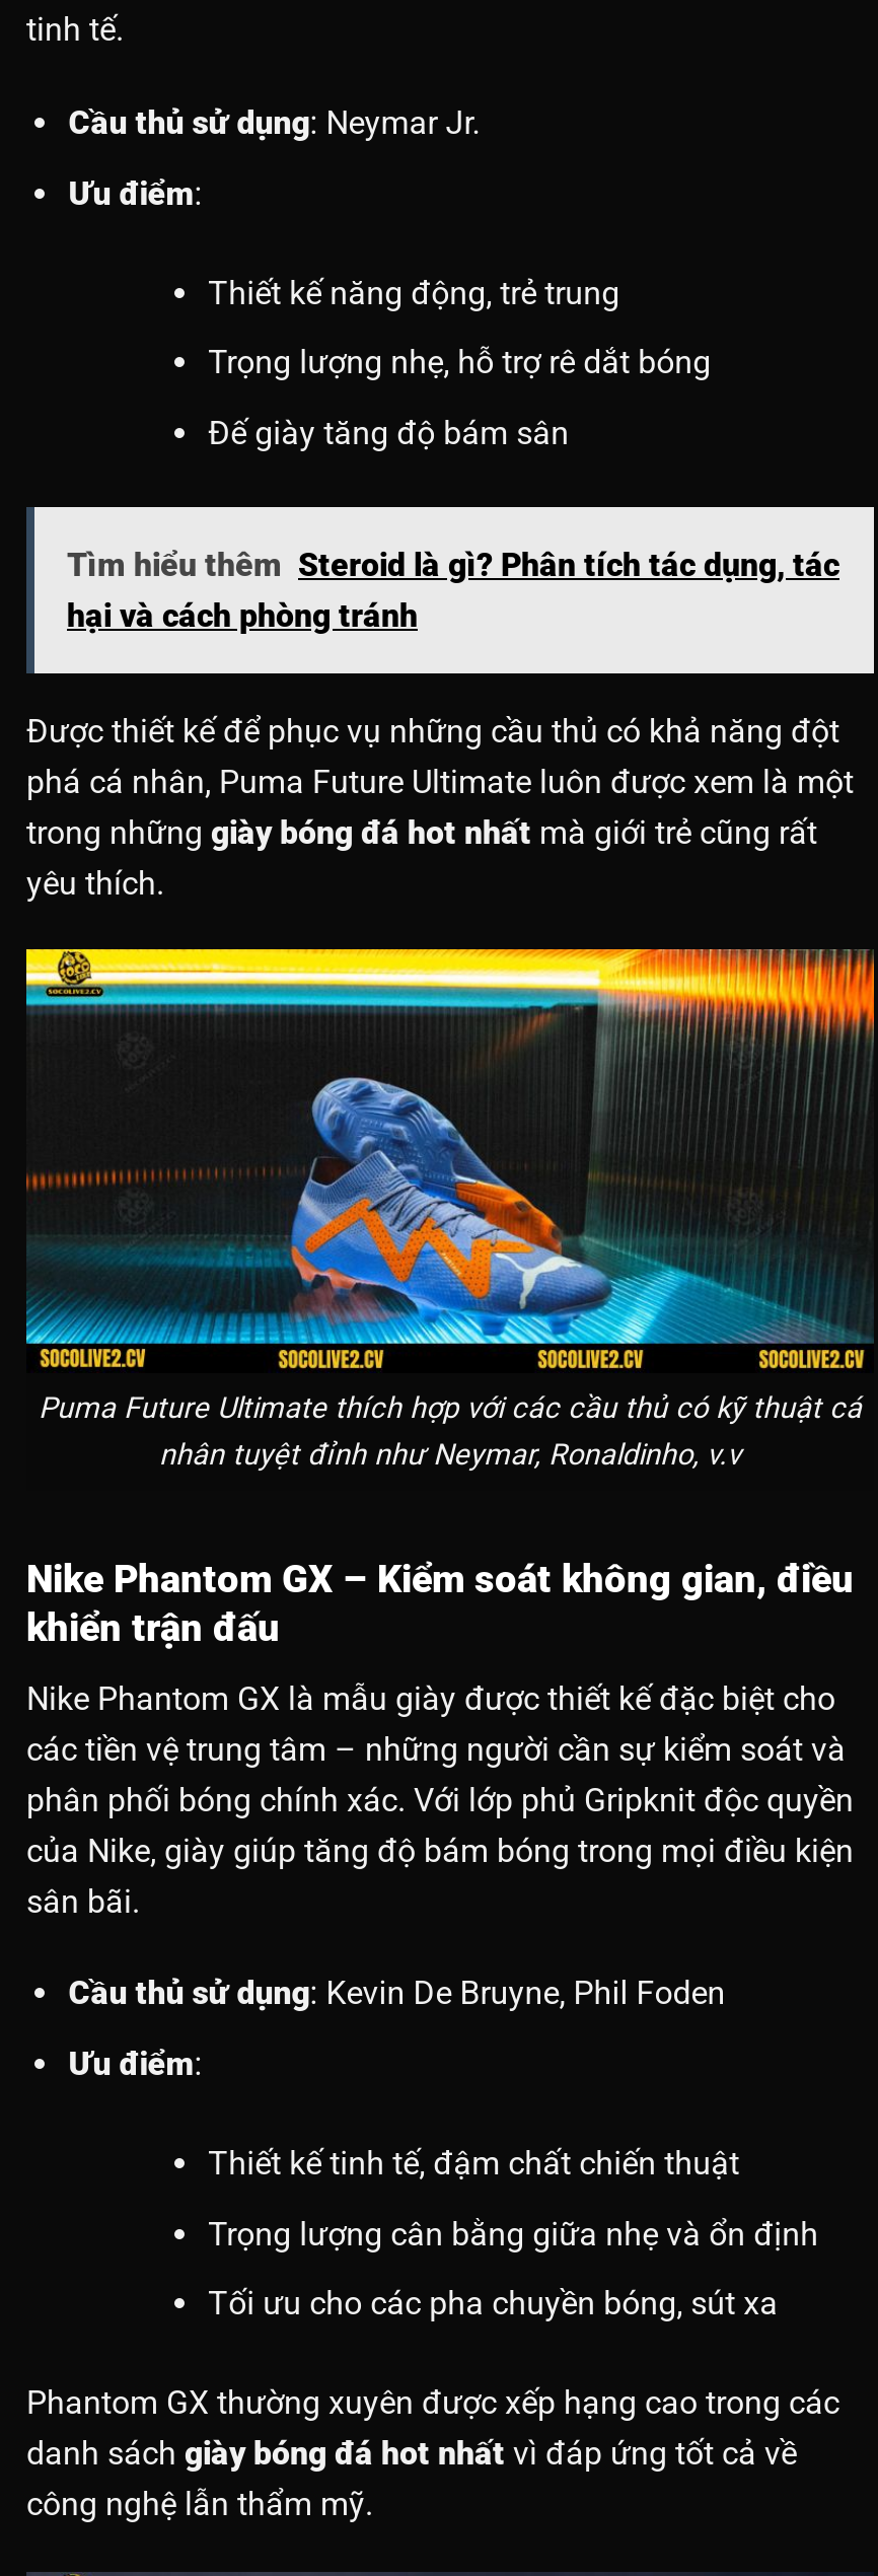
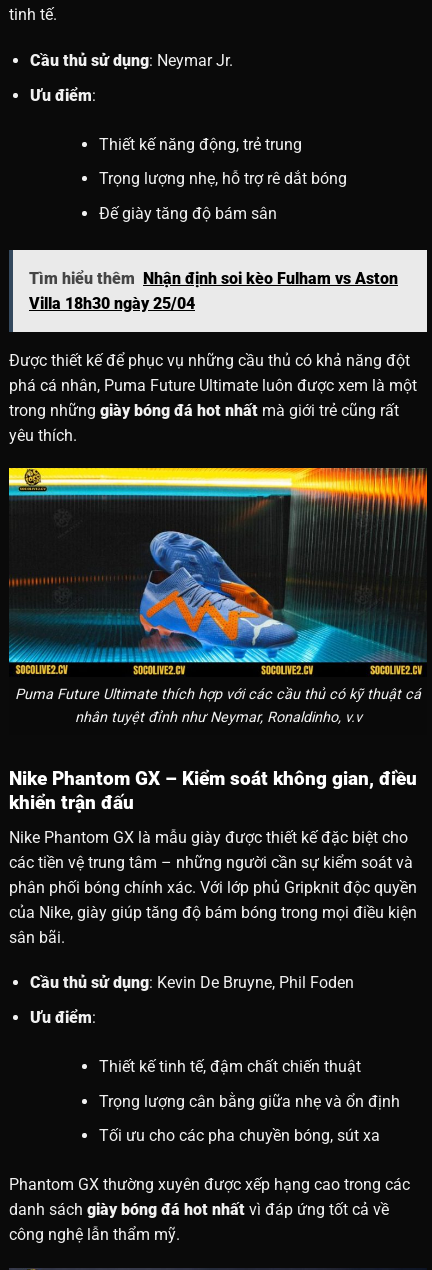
[67,545,839,634] Tìm hiểu thêm Steroid là gì? Phân tích tác dụng, tác | hại và cách phòng tránh -> [29,269,398,313] Tìm hiểu thêm Nhận định soi kèo Fulham vs Aston | Villa 18h30 ngày 25/04

